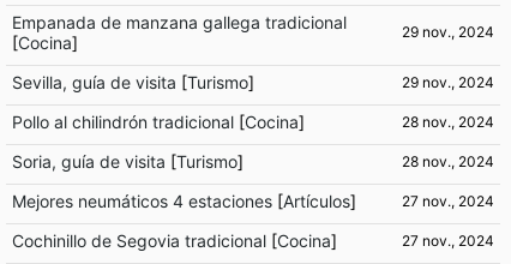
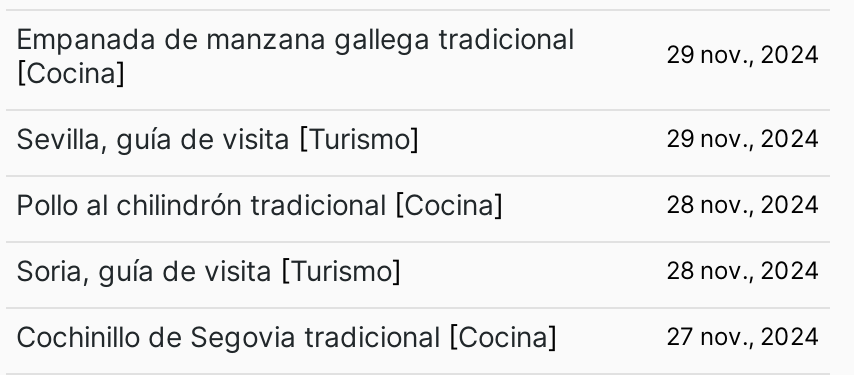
[12,191,494,211] Mejores neumáticos 4 estaciones [Artículos] | 27 nov., 2024 -> none

